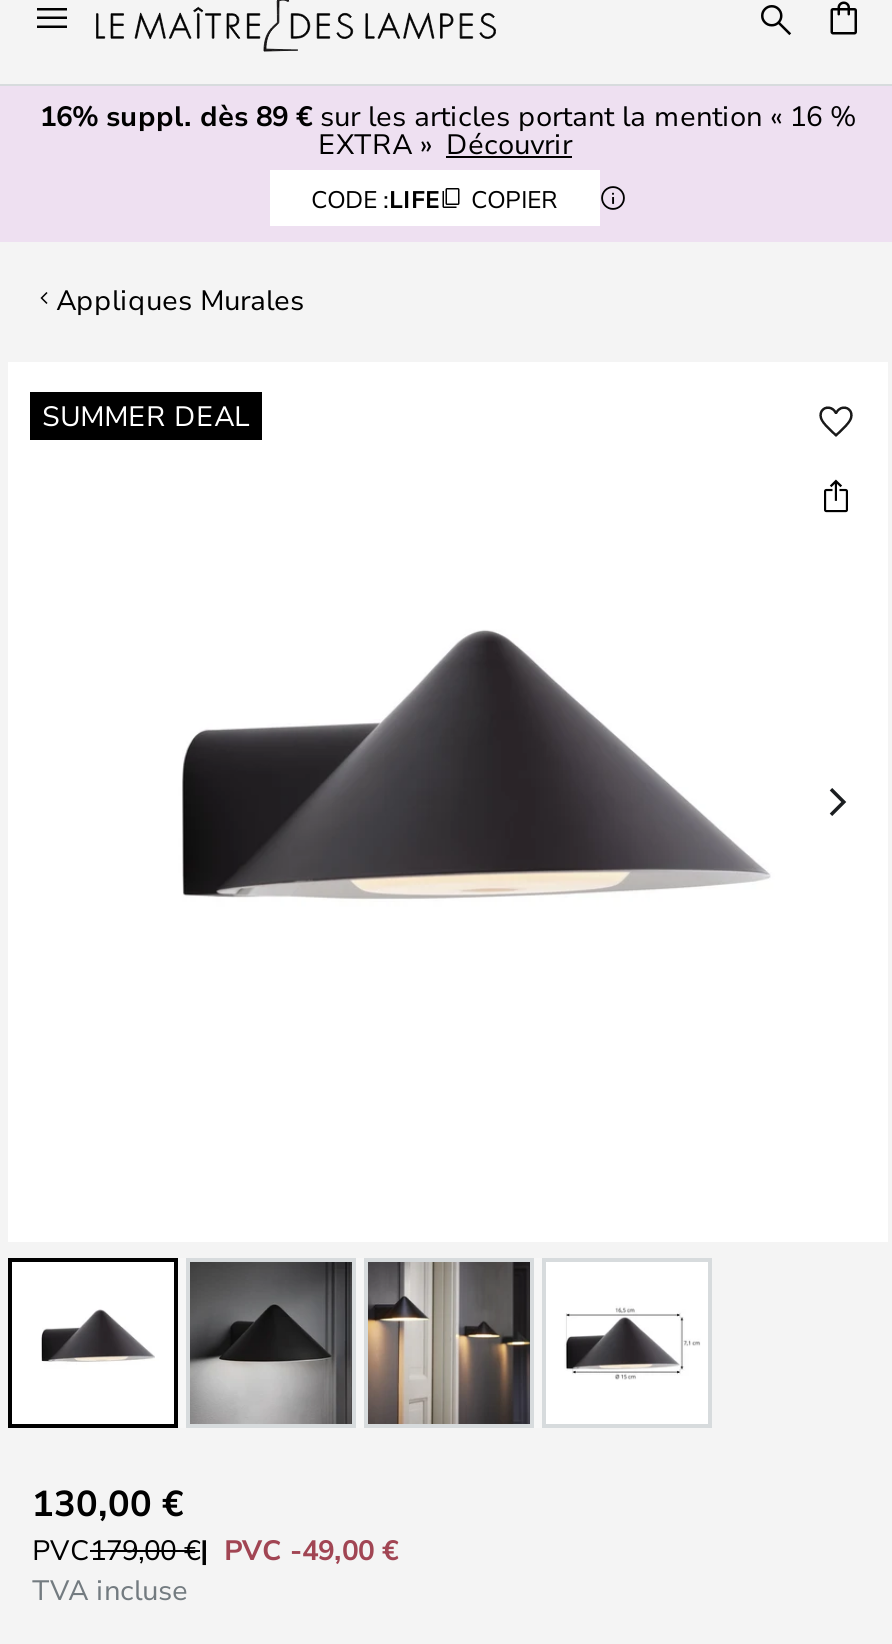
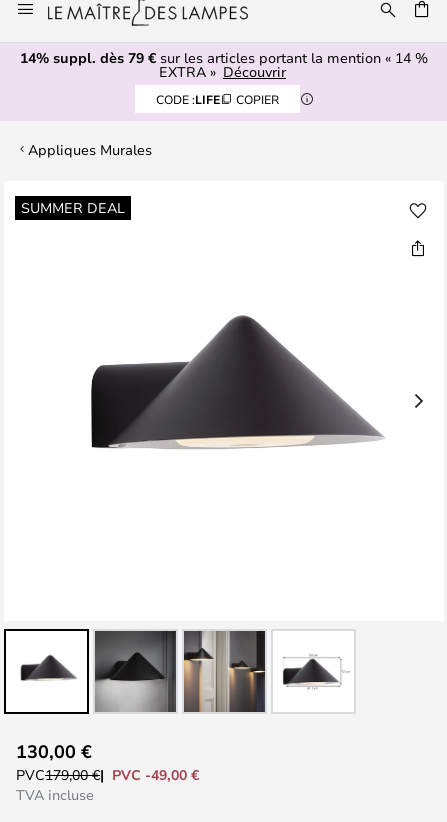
[40,96,856,134] 16% suppl. dès 89 €sur les articles portant la mention « 16 % -> [20,48,428,67] 14% suppl. dès 79 €sur les articles portant la mention « 14 %

